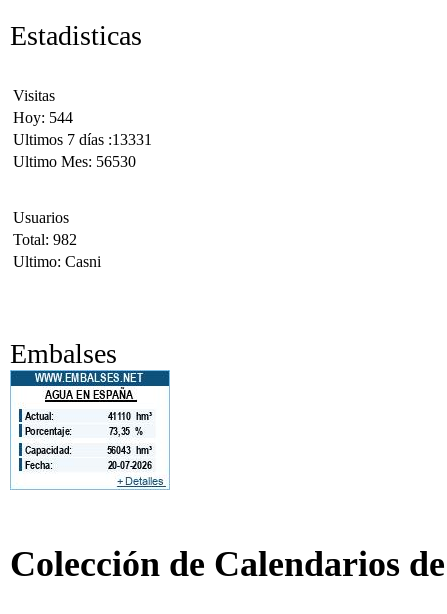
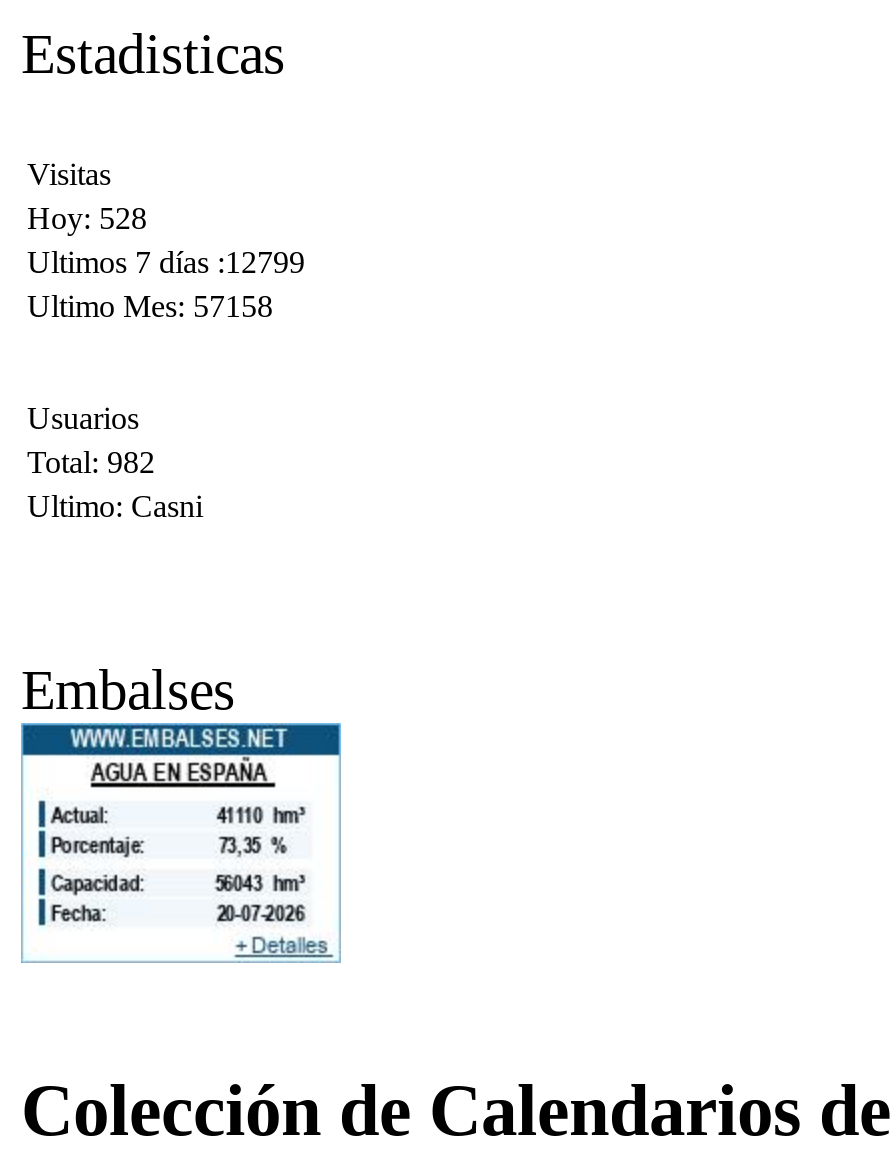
[13,109,73,126] Hoy: 544 -> [27,201,147,235] Hoy: 528
[13,131,152,148] Ultimos 7 días :13331 -> [27,245,305,279] Ultimos 7 días :12799
[13,153,136,170] Ultimo Mes: 56530 -> [27,289,273,323] Ultimo Mes: 57158

